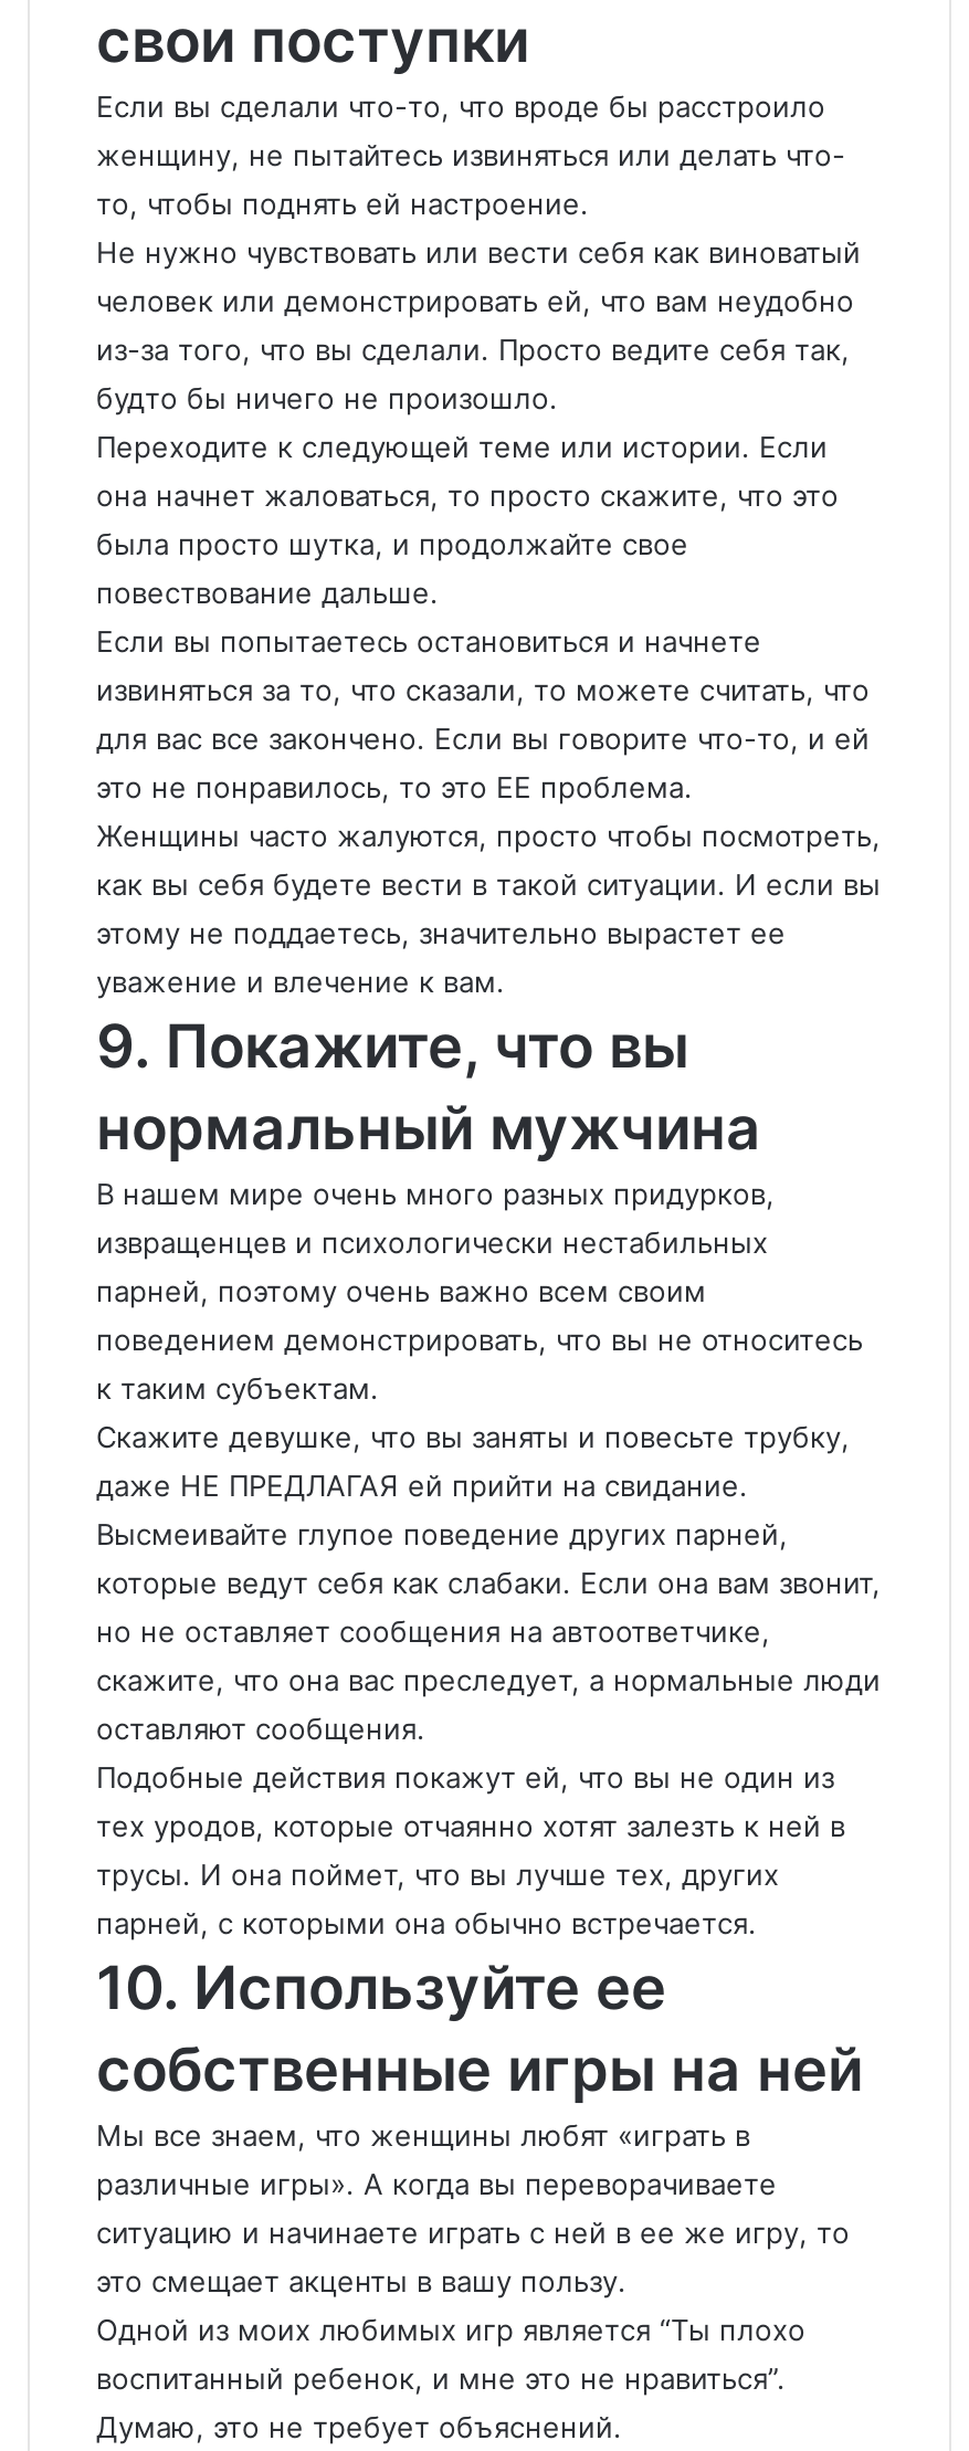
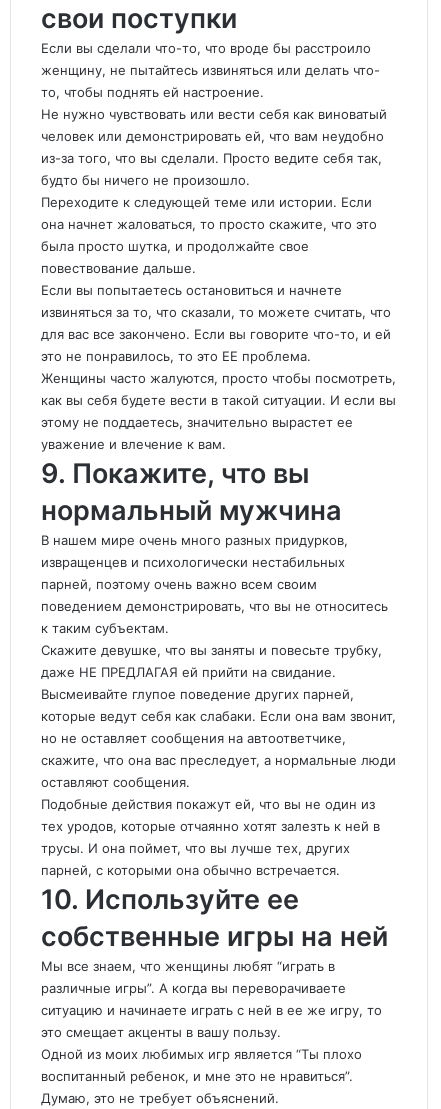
[96,2117,750,2152] Мы все знаем, что женщины любят «играть в -> [41,958,335,974] Мы все знаем, что женщины любят “играть в
[96,2165,777,2201] различные игры». А когда вы переворачиваете -> [41,980,346,996] различные игры”. А когда вы переворачиваете

